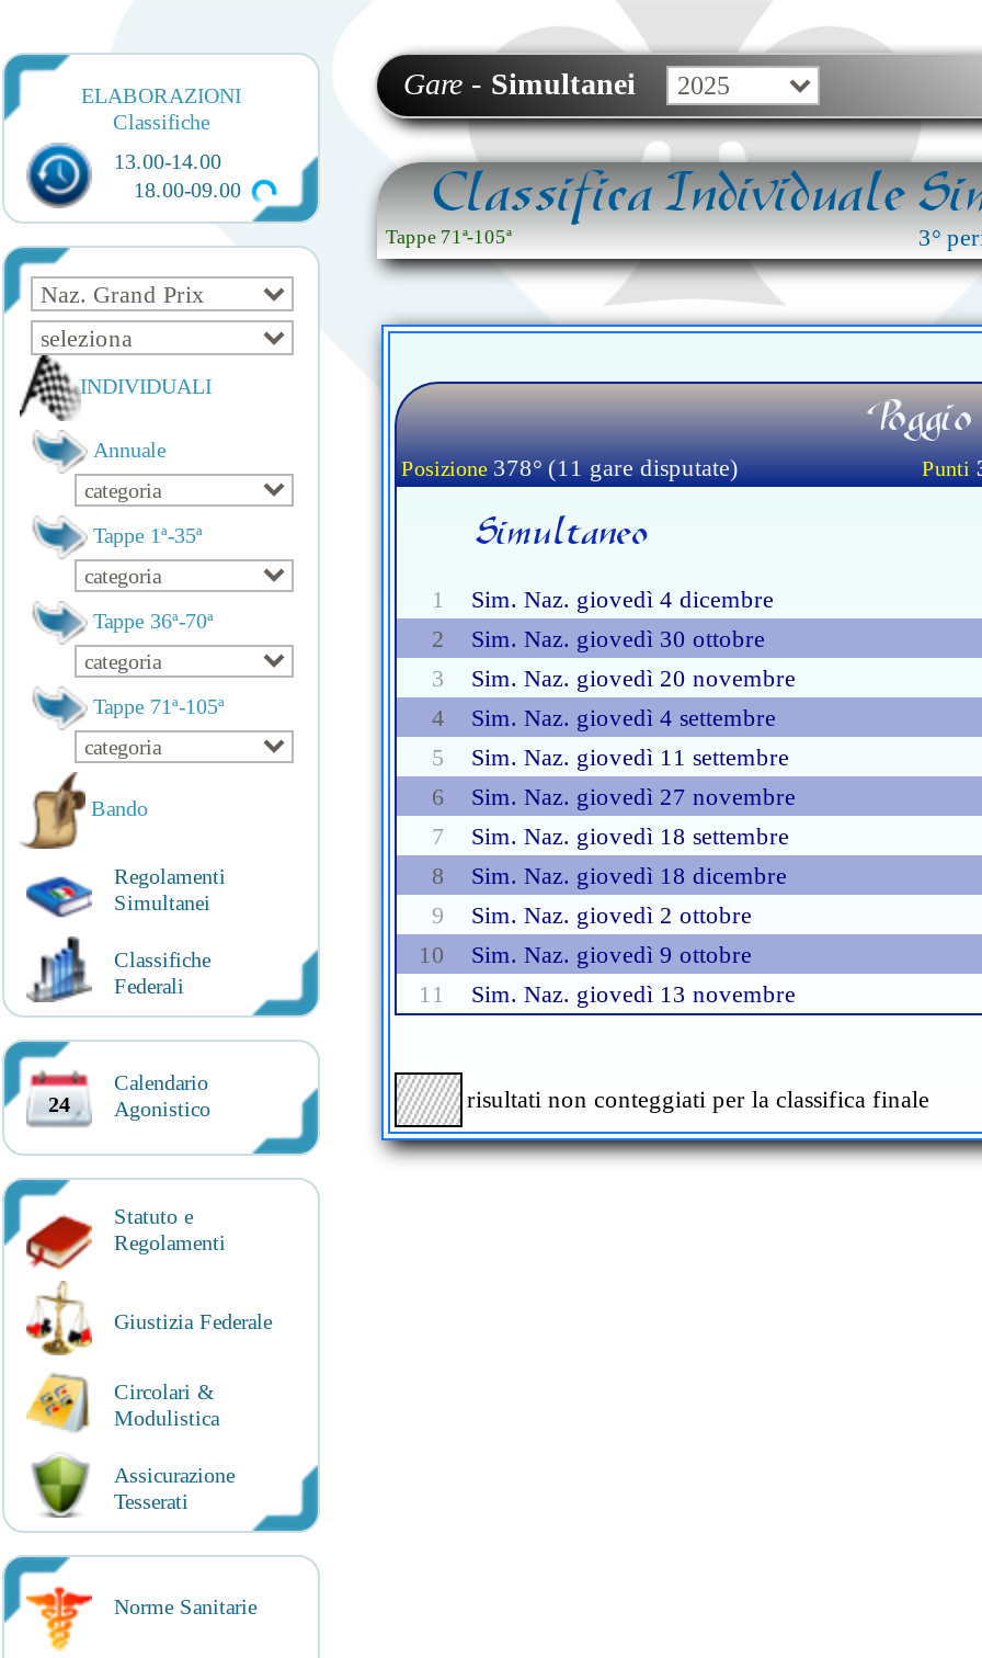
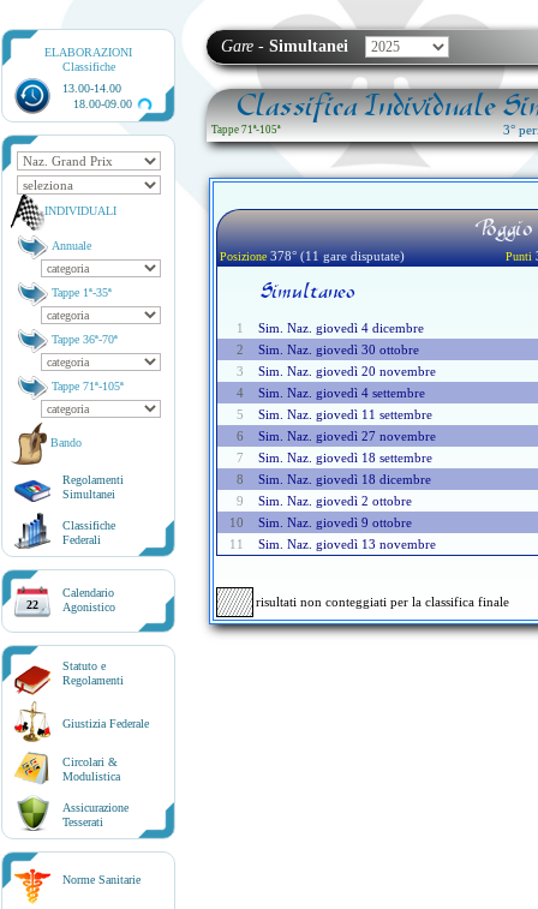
[48,1092,210,1121] 24 Agonistico -> [26,598,115,614] 22 Agonistico

